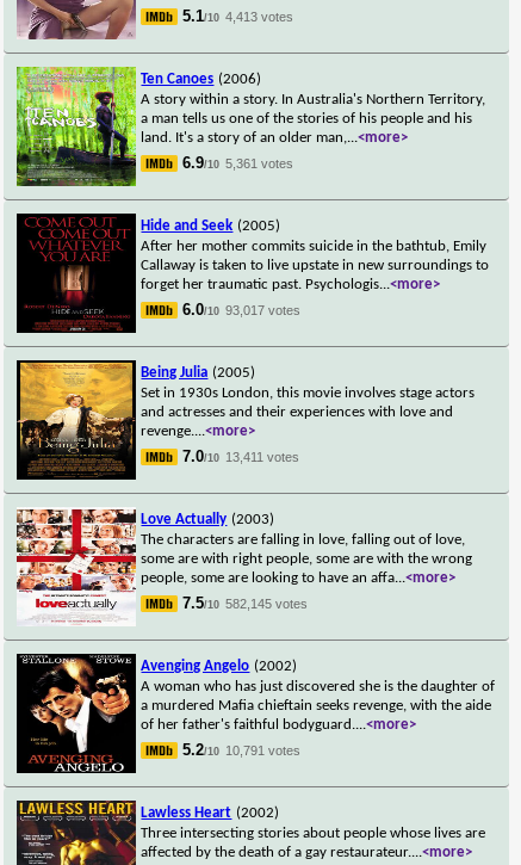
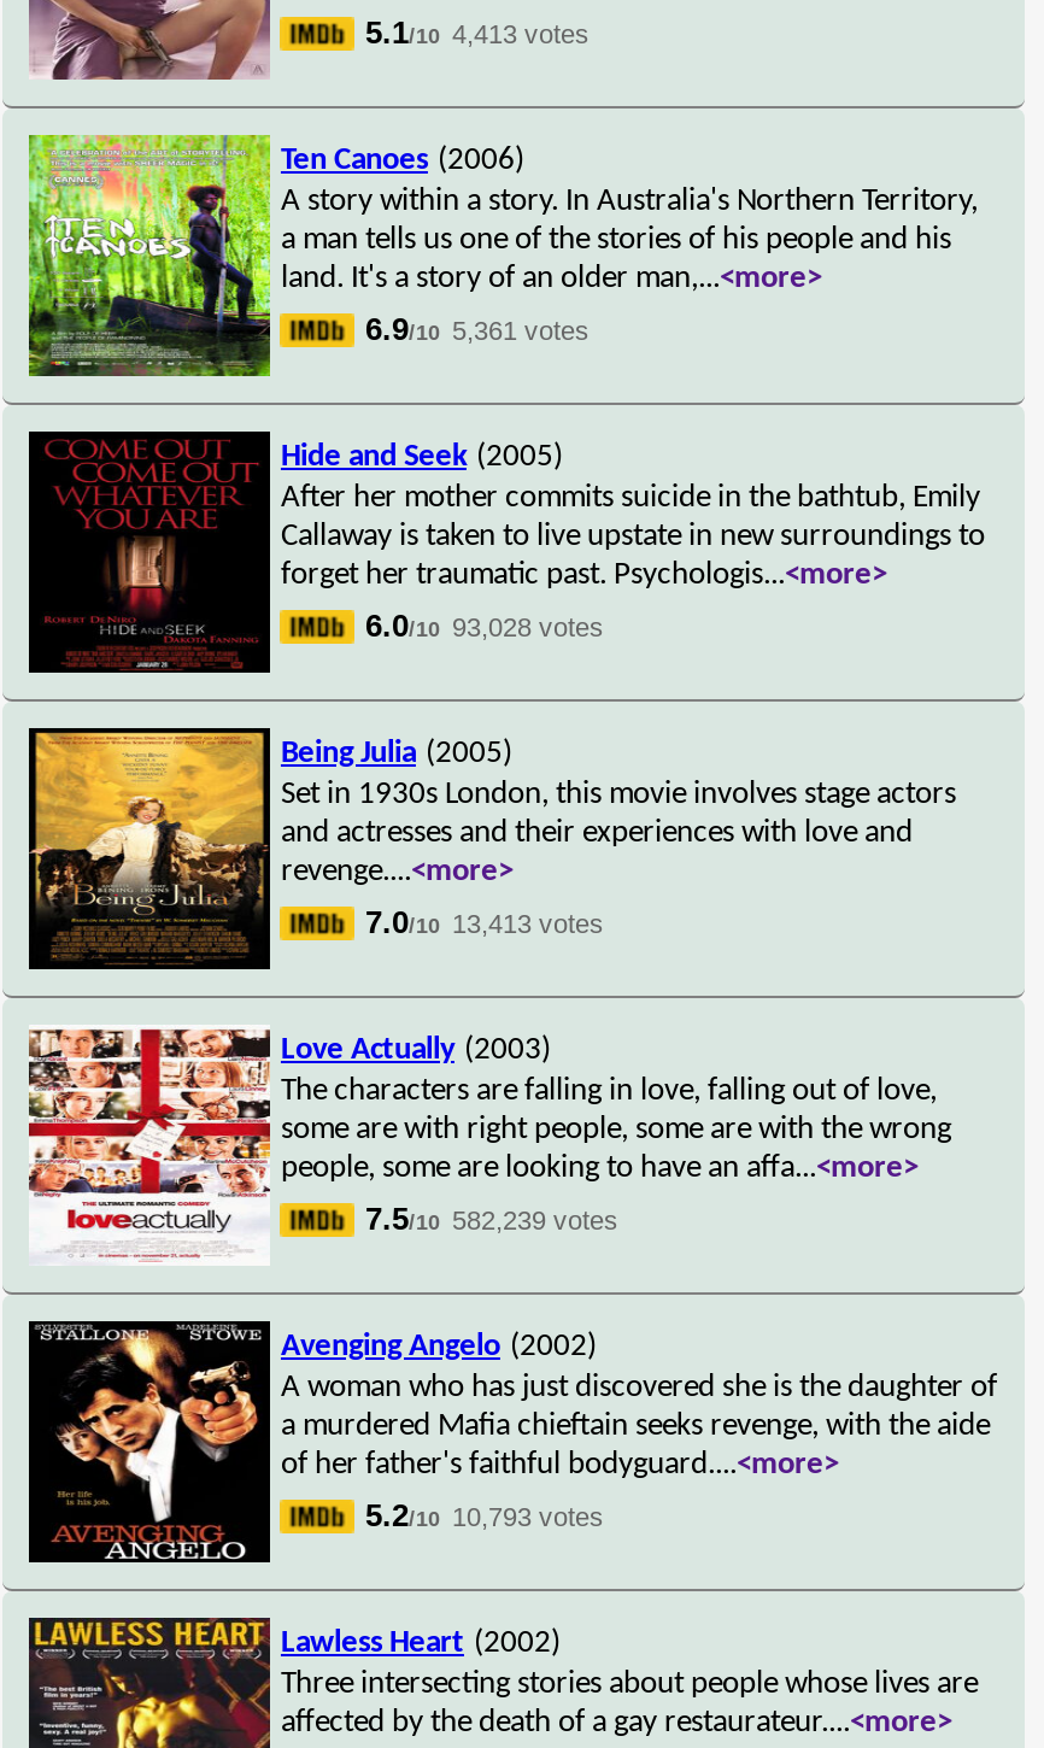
[183,300,301,318] 6.0/10 93,017 votes -> [365,607,604,643] 6.0/10 93,028 votes
[183,447,300,465] 7.0/10 13,411 votes -> [365,903,604,940] 7.0/10 13,413 votes
[183,594,308,612] 7.5/10 582,145 votes -> [365,1200,618,1236] 7.5/10 582,239 votes
[183,741,301,758] 5.2/10 10,791 votes -> [365,1497,604,1533] 5.2/10 10,793 votes

